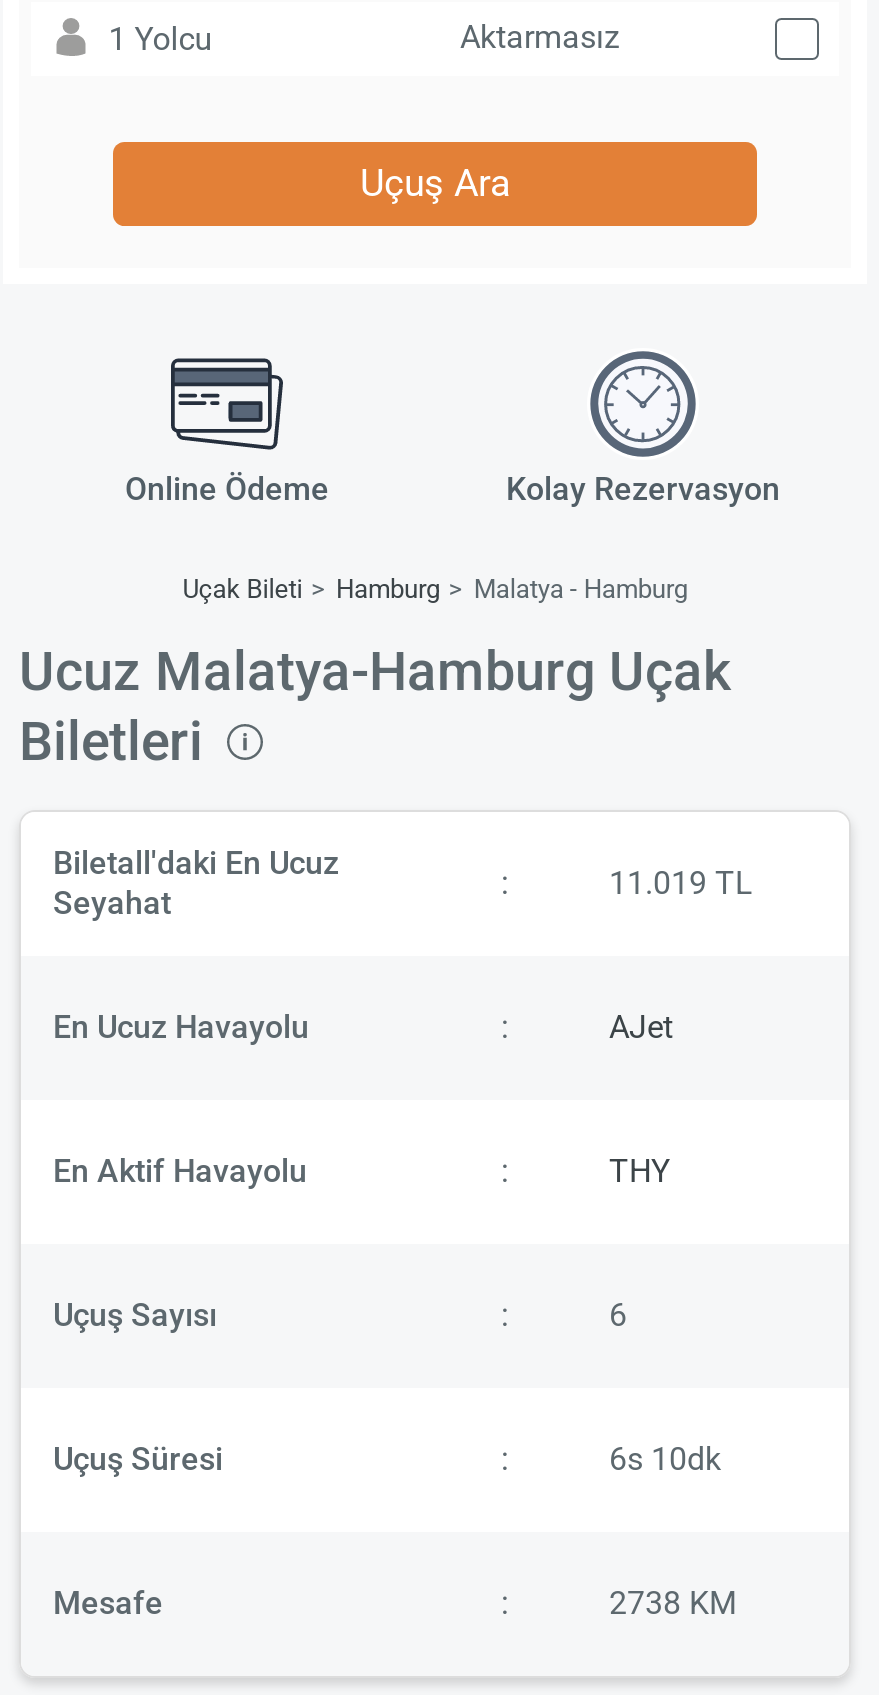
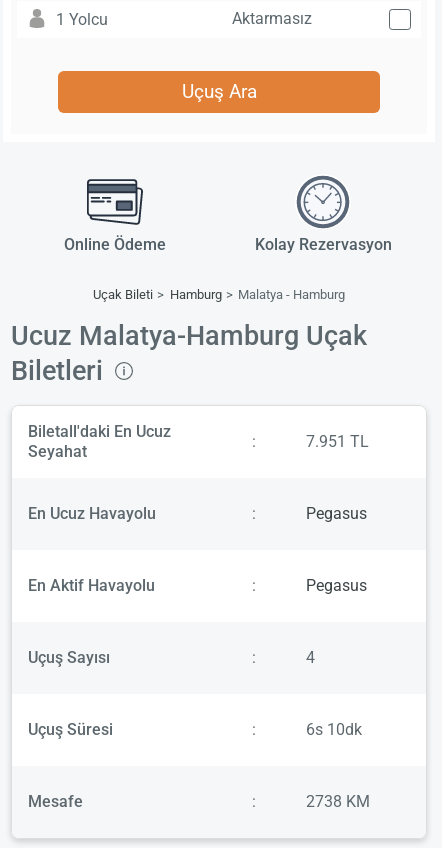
[609,863,753,901] 11.019 TL -> [306,431,369,450] 7.951 TL
[609,1007,673,1045] AJet -> [306,503,367,522] Pegasus
[609,1151,671,1189] THY -> [306,575,367,594] Pegasus
[609,1295,627,1333] 6 -> [306,647,315,666] 4

